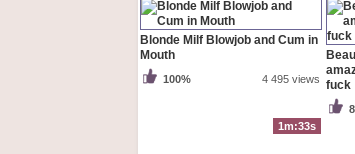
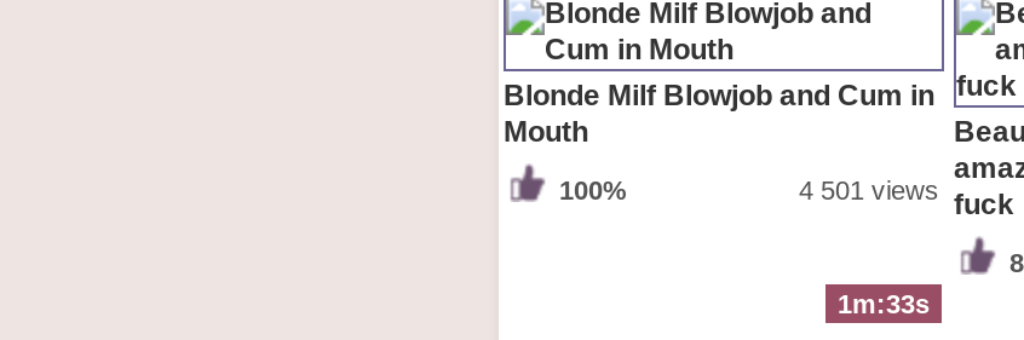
[262,73,351,92] 4 495 views fuck -> [799,177,1014,223] 4 501 views fuck

